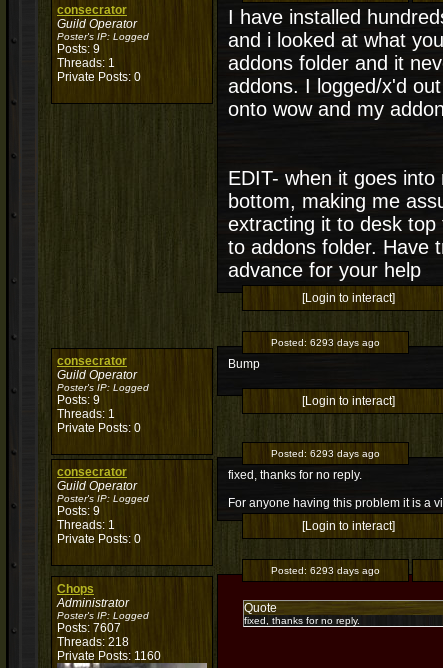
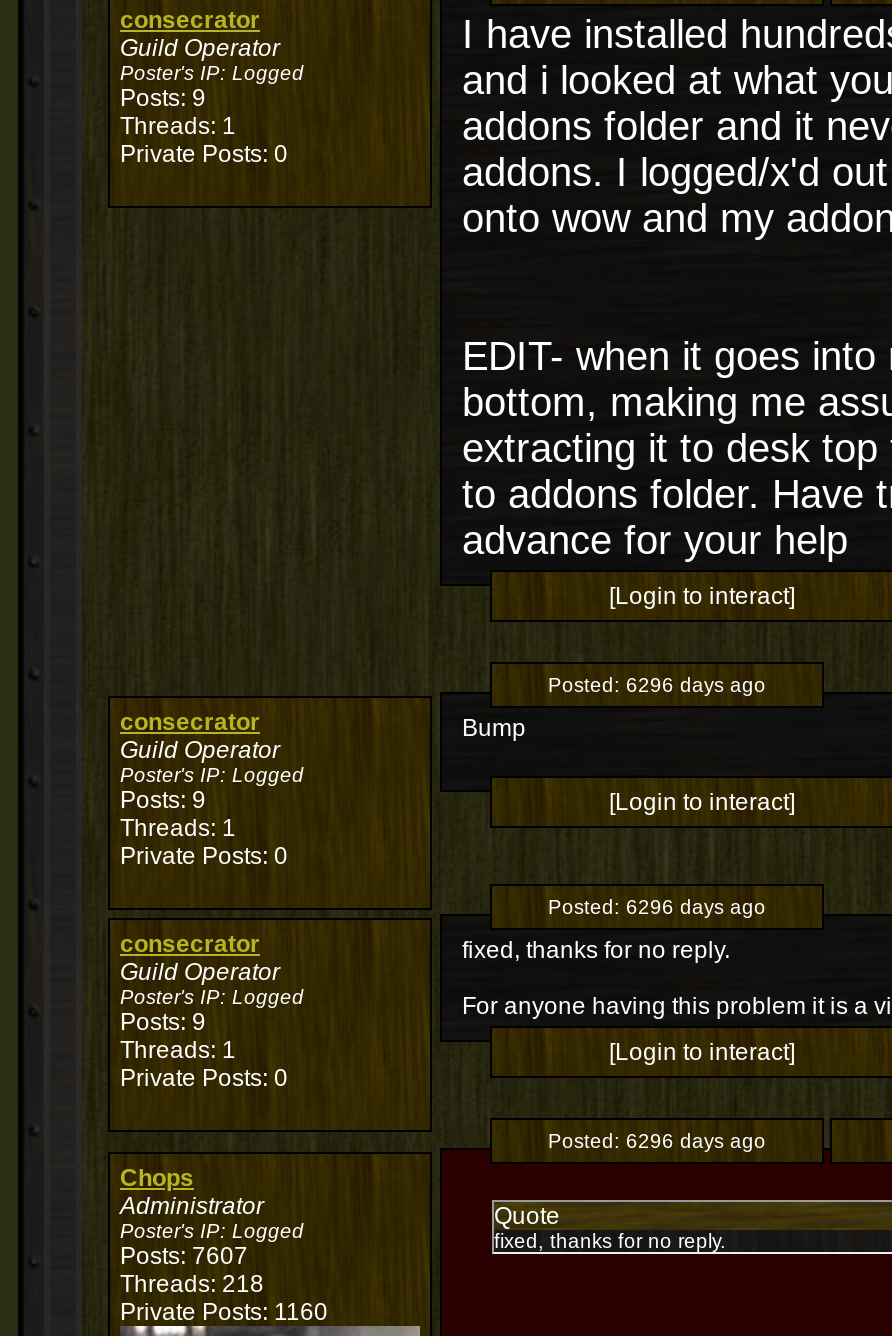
[271,337,380,348] Posted: 6293 days ago -> [548,674,766,696] Posted: 6296 days ago
[271,448,380,459] Posted: 6293 days ago -> [548,896,766,918] Posted: 6296 days ago
[271,565,380,576] Posted: 6293 days ago -> [548,1130,766,1152] Posted: 6296 days ago

